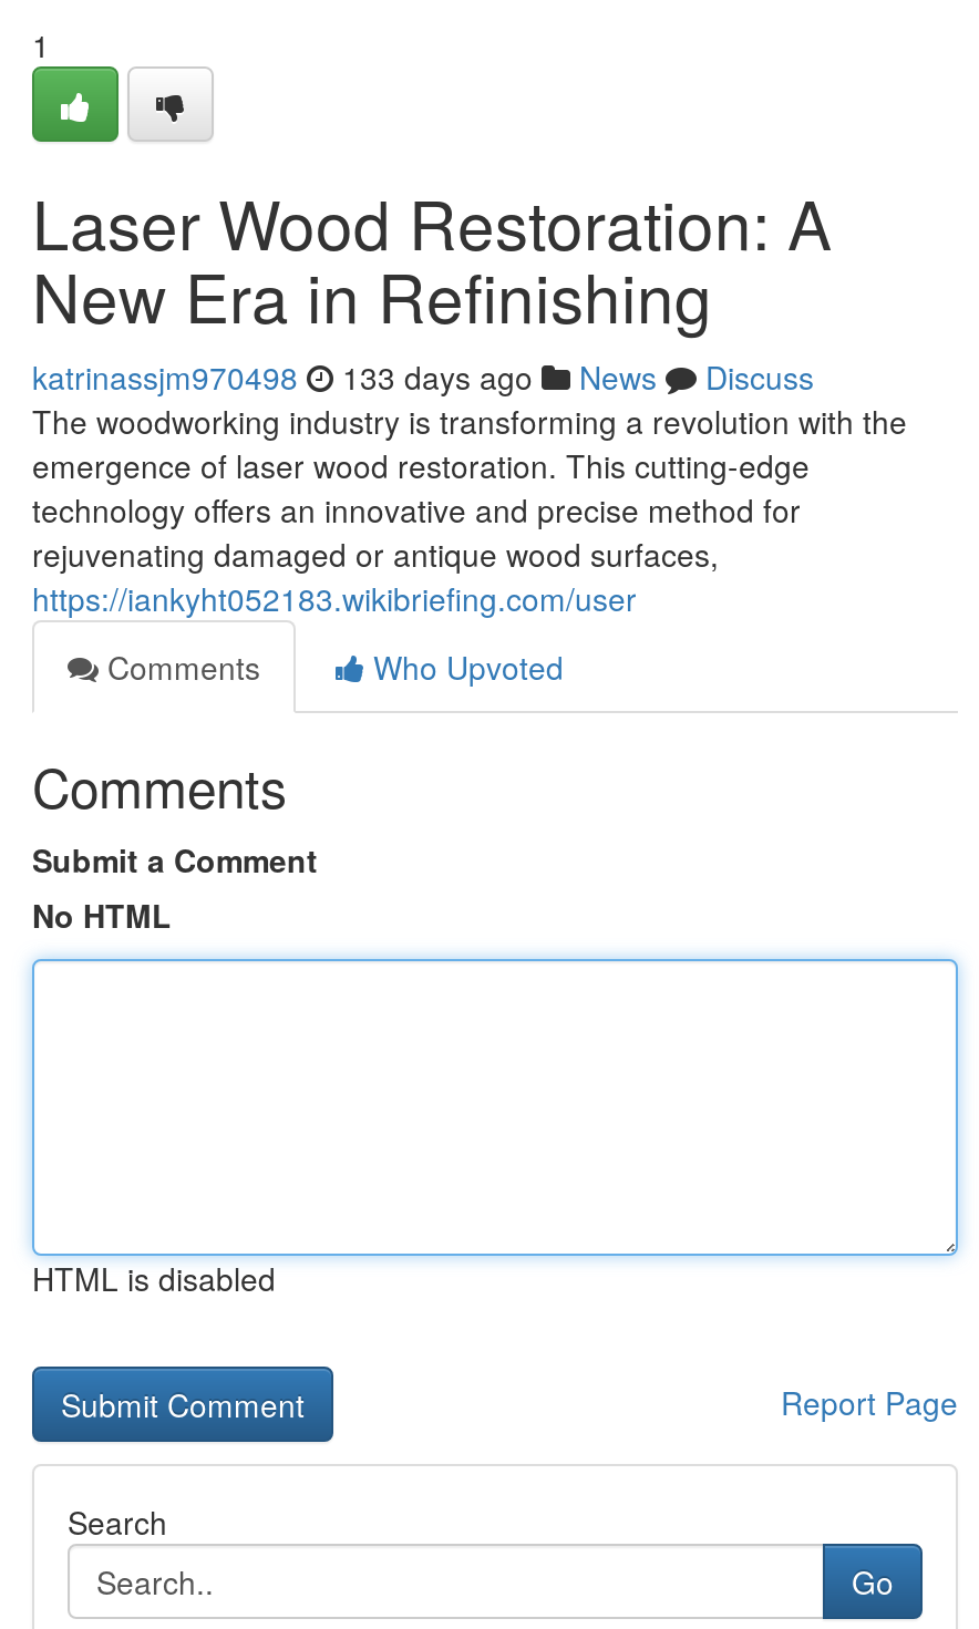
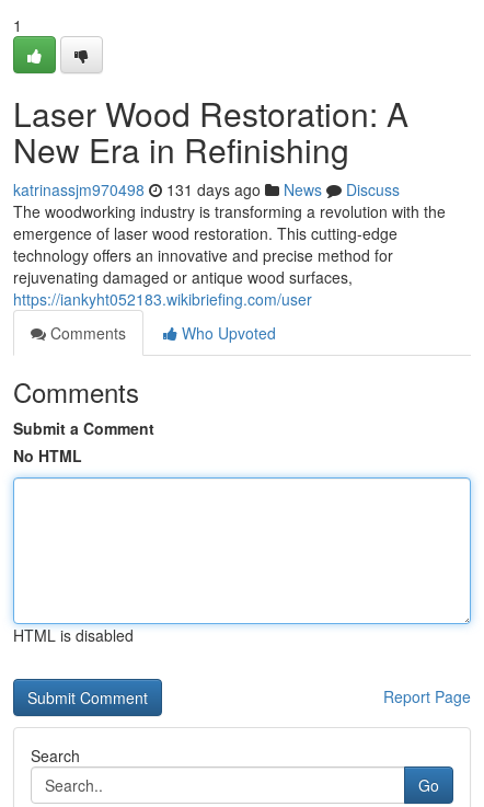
[32,354,814,399] katrinassjm970498 133 days ago News Discuss -> [13,178,400,200] katrinassjm970498 131 days ago News Discuss

